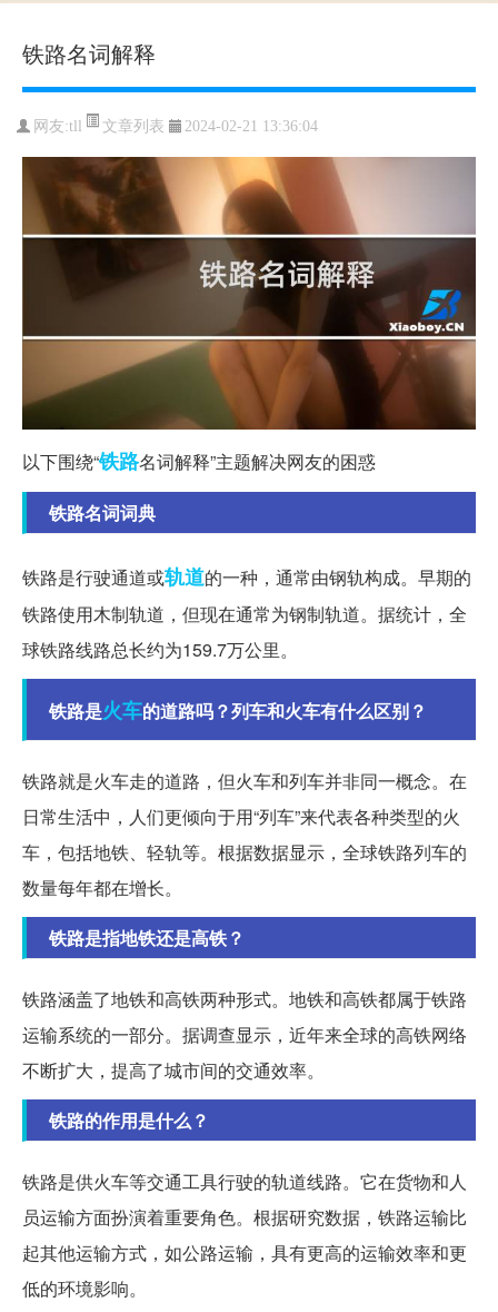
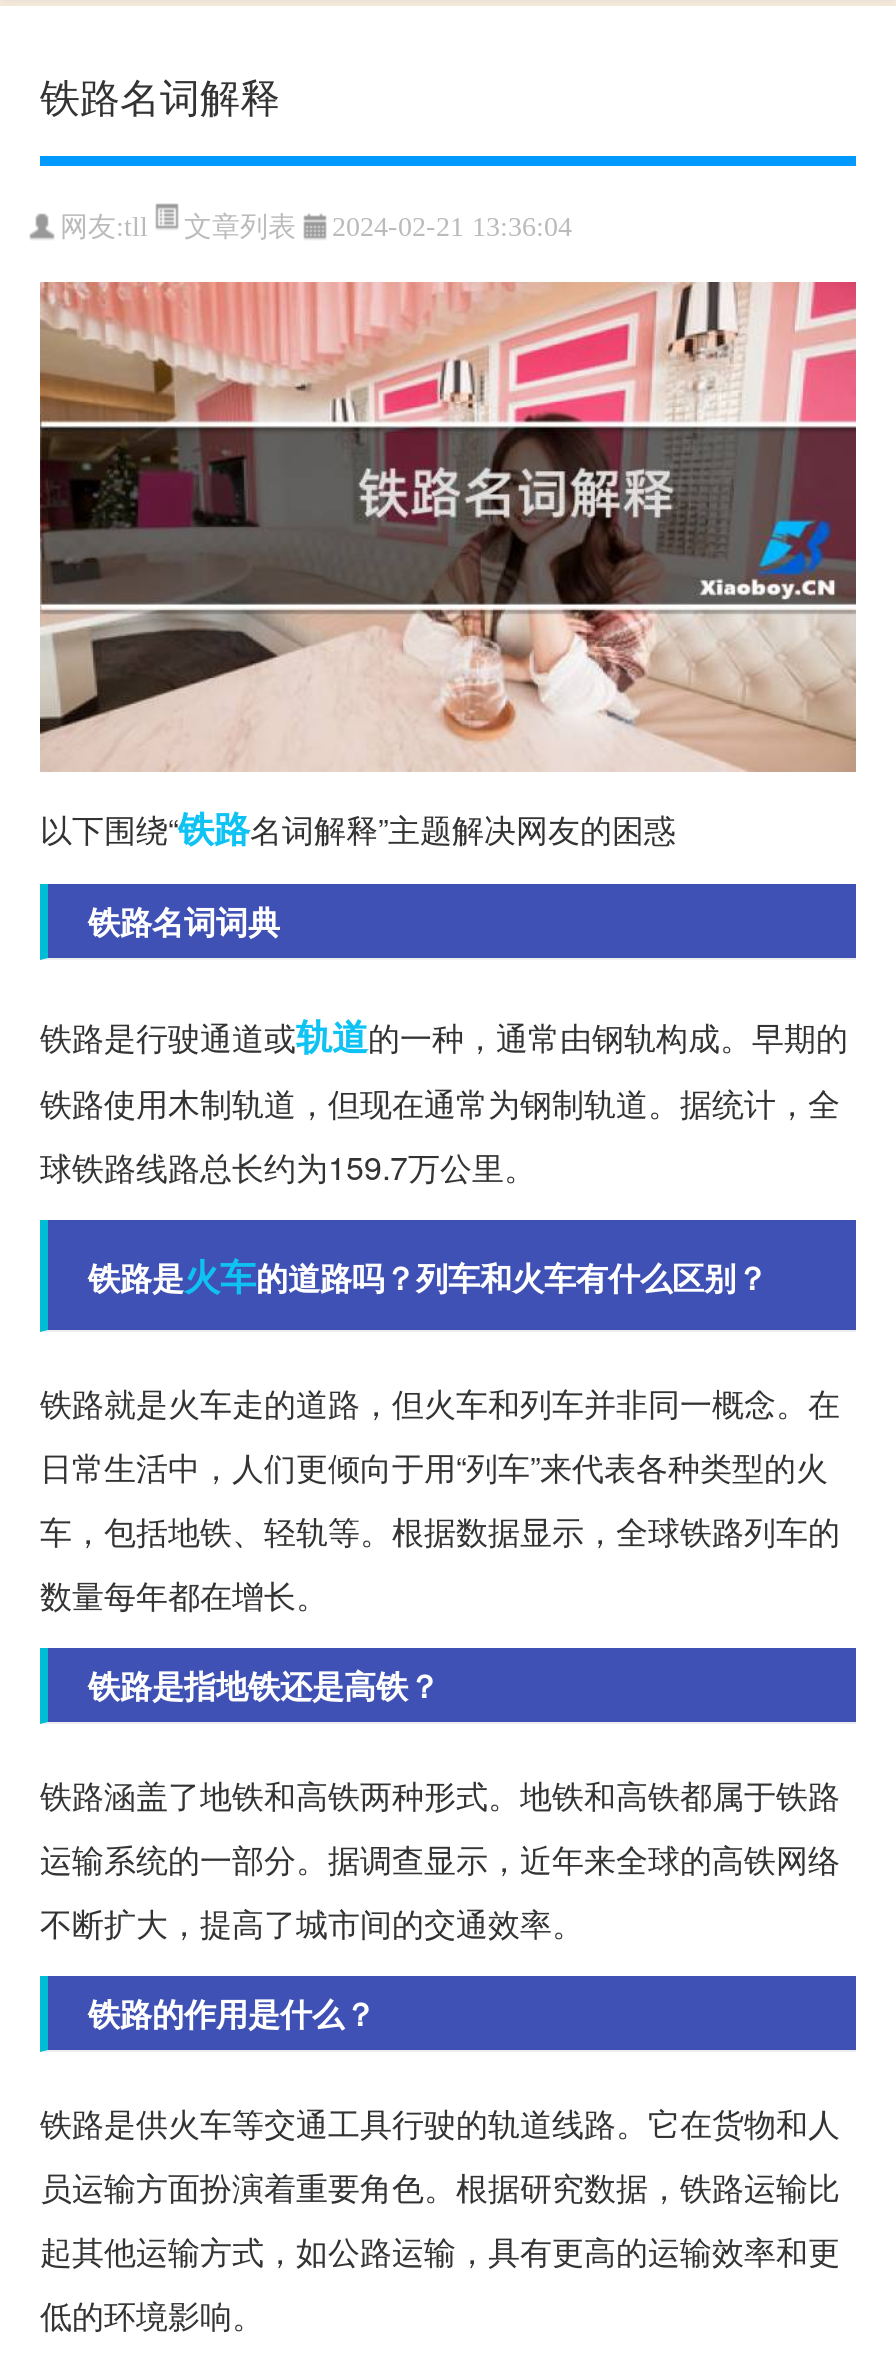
[21,156,476,431] [image] -> [40,280,856,772] [image]

